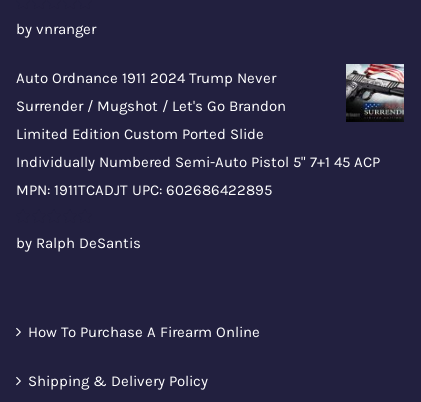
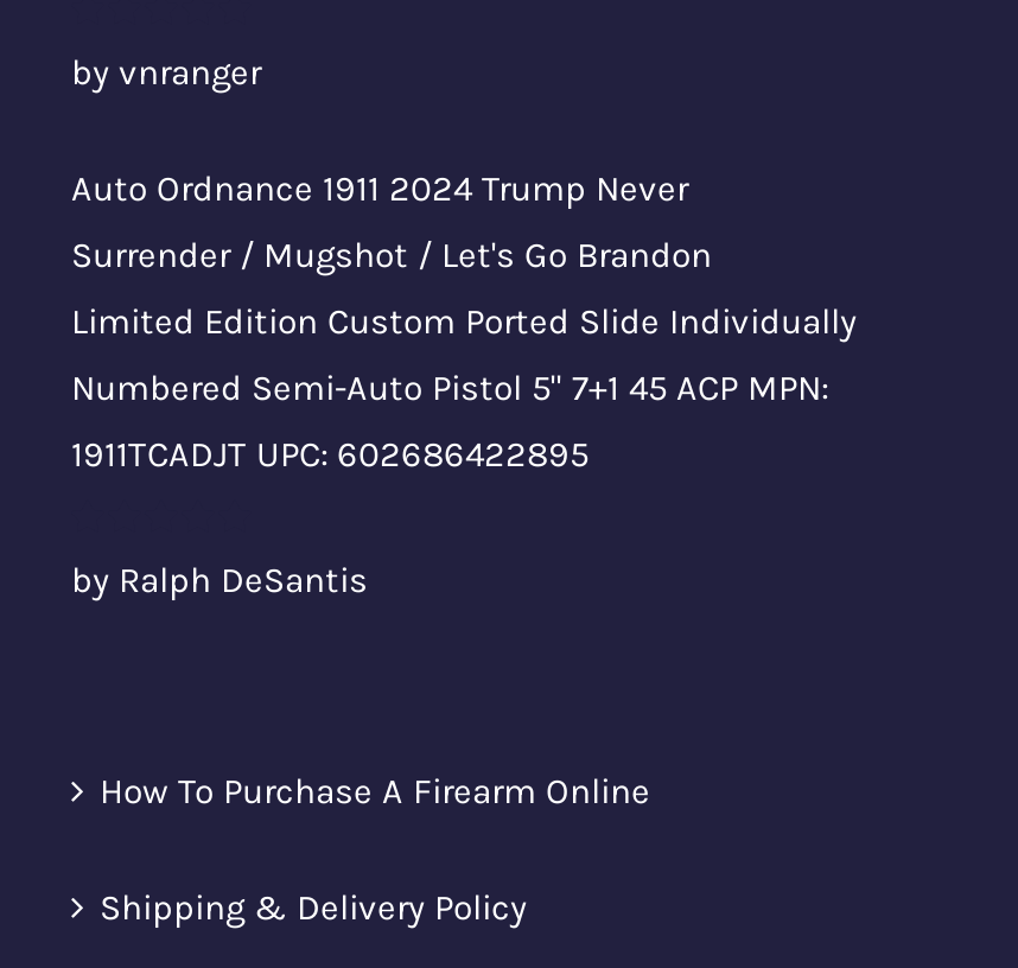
[345,63,405,123] [image] -> none

